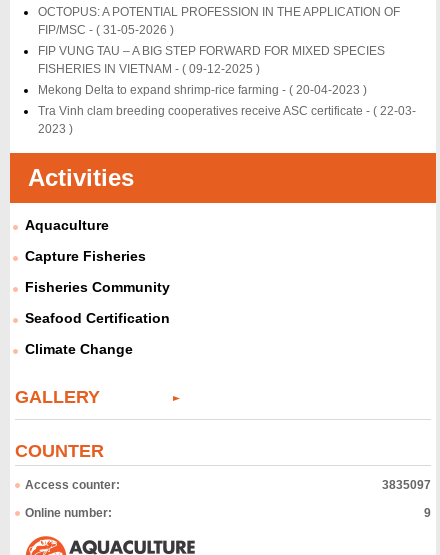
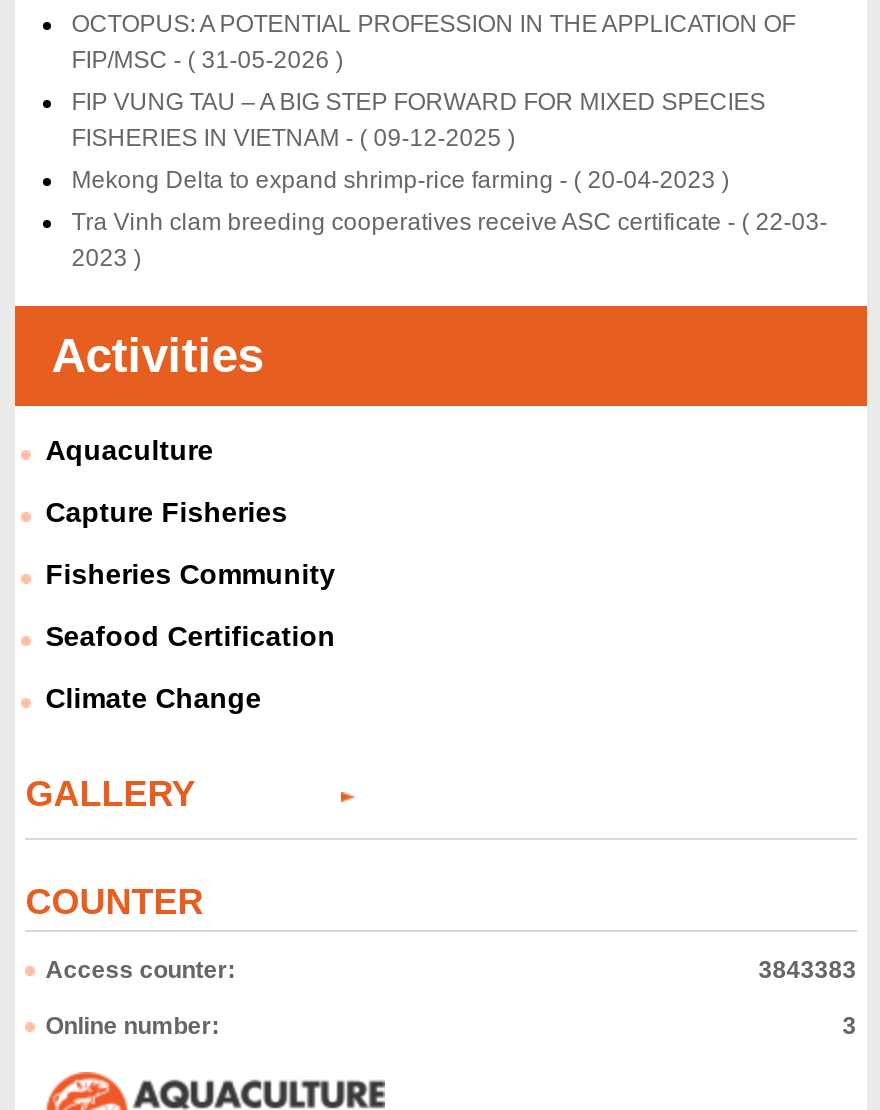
[382,478,431,492] 3835097 -> [759,956,857,984] 3843383
[424,506,431,520] 9 -> [843,1012,857,1040] 3

